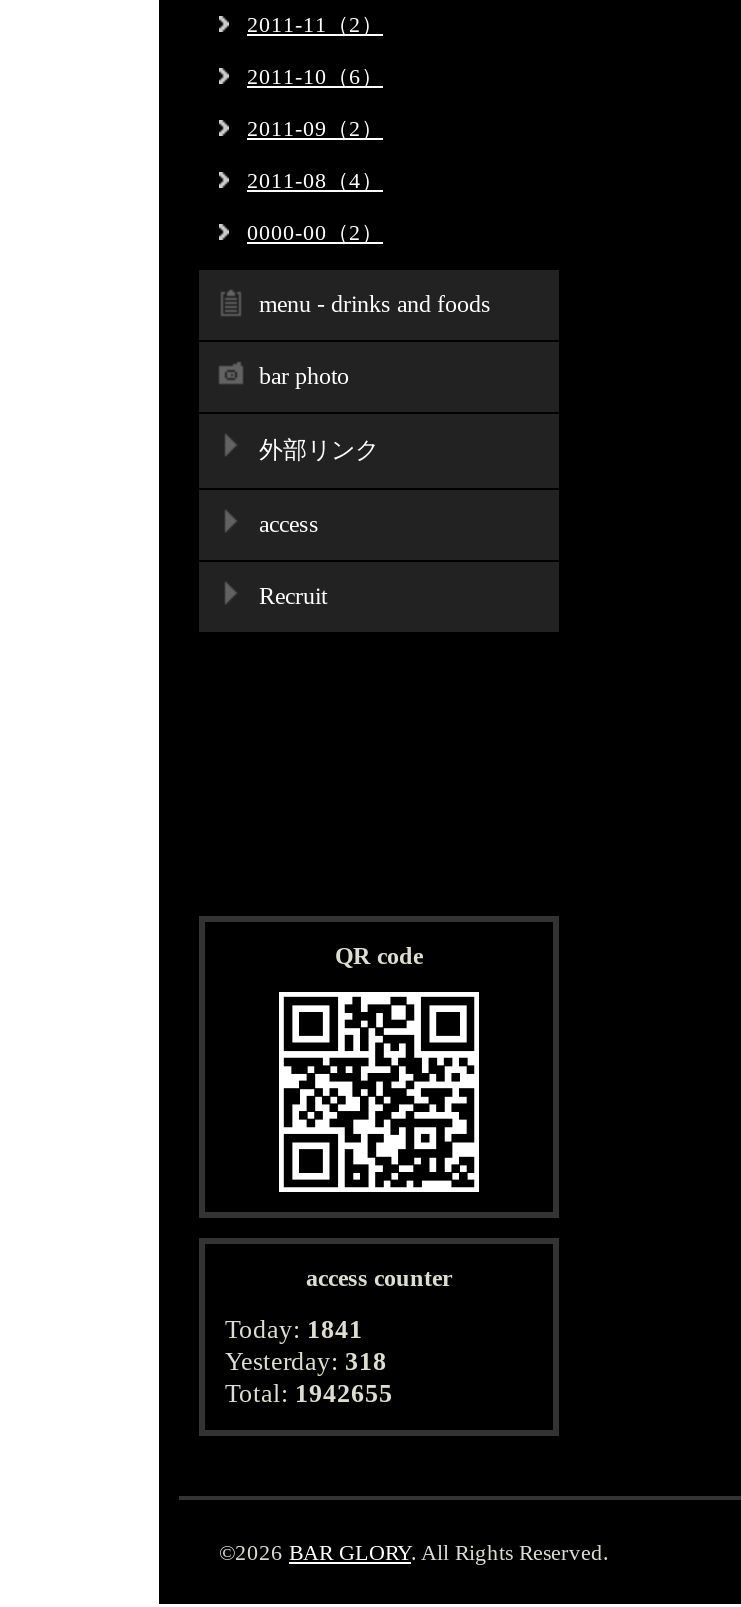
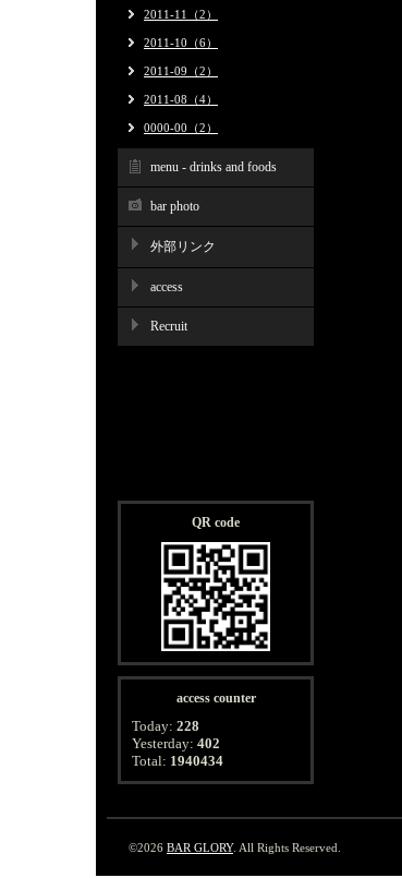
[225,1314,363,1344] Today: 1841 -> [132,718,199,734] Today: 228
[225,1346,387,1376] Yesterday: 318 -> [132,735,220,751] Yesterday: 402
[225,1378,393,1408] Total: 1942655 -> [132,753,223,769] Total: 1940434

